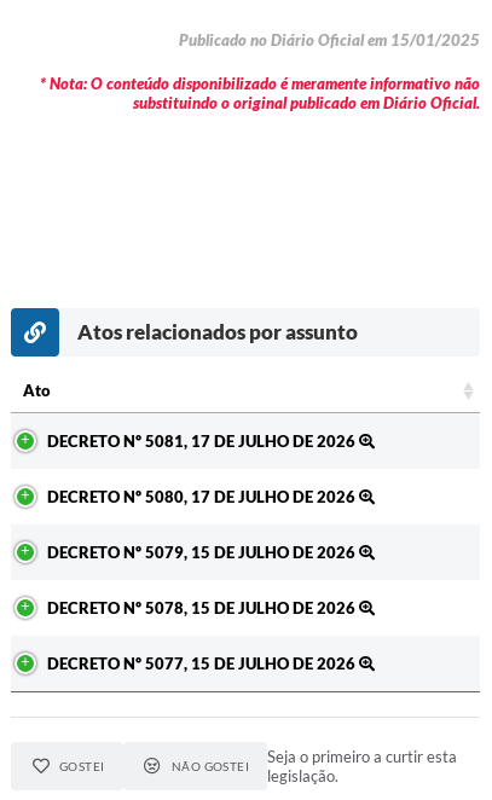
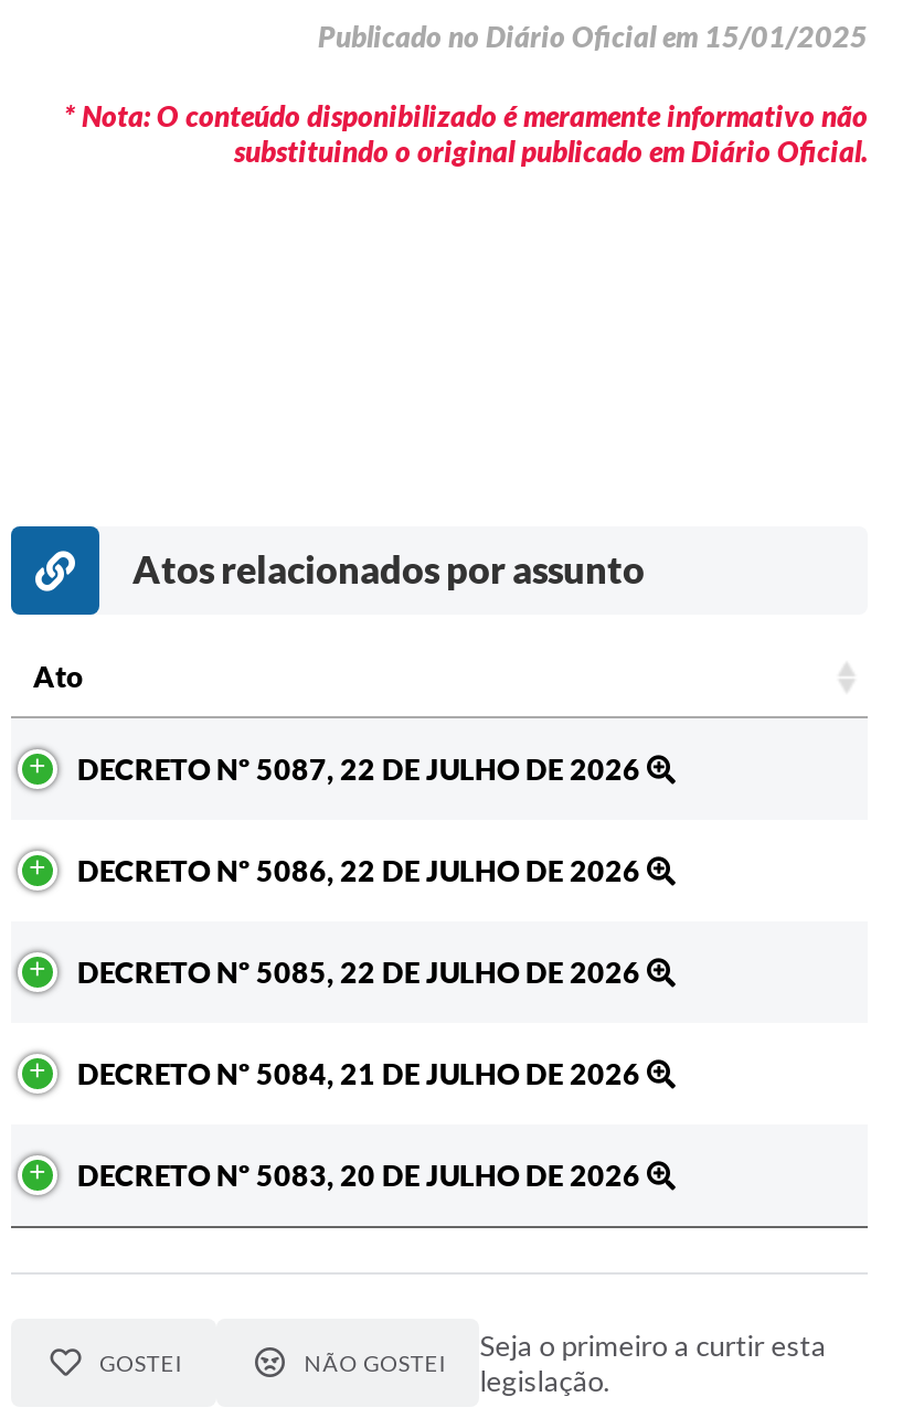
[47,432,359,451] DECRETO Nº 5081, 17 DE JULHO DE 2026 -> [77,752,647,788] DECRETO Nº 5087, 22 DE JULHO DE 2026
[47,487,359,507] DECRETO Nº 5080, 17 DE JULHO DE 2026 -> [77,854,647,889] DECRETO Nº 5086, 22 DE JULHO DE 2026
[47,543,359,562] DECRETO Nº 5079, 15 DE JULHO DE 2026 -> [77,955,647,991] DECRETO Nº 5085, 22 DE JULHO DE 2026
[47,599,359,618] DECRETO Nº 5078, 15 DE JULHO DE 2026 -> [77,1057,647,1092] DECRETO Nº 5084, 21 DE JULHO DE 2026
[47,654,359,674] DECRETO Nº 5077, 15 DE JULHO DE 2026 -> [77,1158,647,1194] DECRETO Nº 5083, 20 DE JULHO DE 2026

